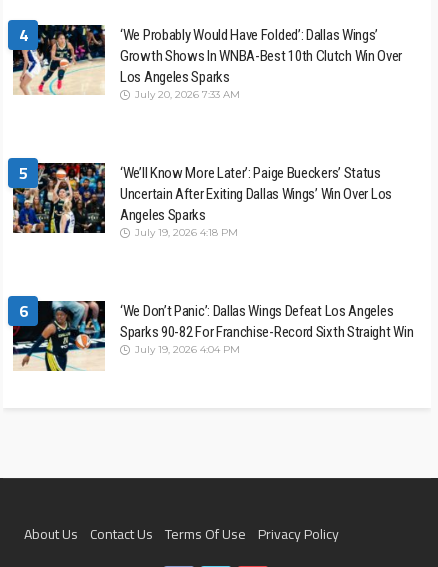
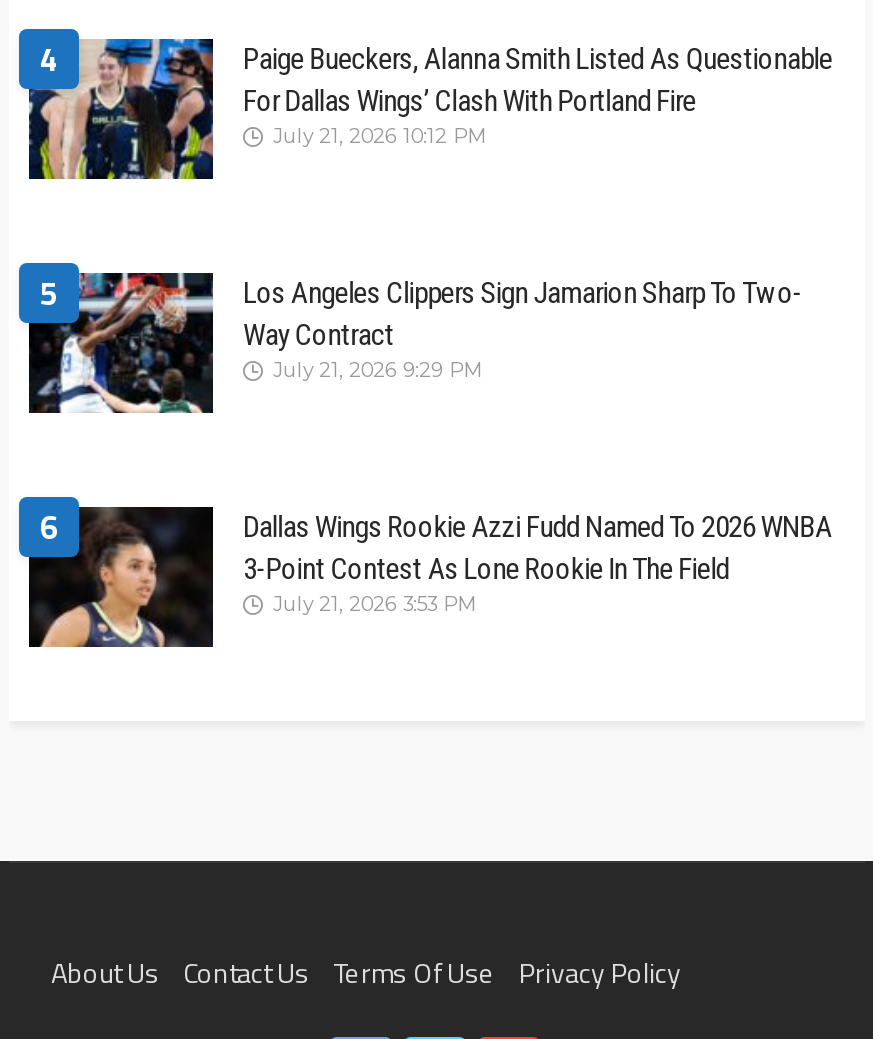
[13,24,402,101] [image] | ‘We Probably Would Have Folded’: Dallas Wings’ | Growth Shows In WNBA-Best 10th Clutch Win Over | Los Angeles Sparks | July 20, 2026 7:33 AM -> [27,37,832,181] [image] | Paige Bueckers, Alanna Smith Listed As Questionable | For Dallas Wings’ Clash With Portland Fire | July 21, 2026 10:12 PM
[12,162,392,239] [image] | ‘We’ll Know More Later’: Paige Bueckers’ Status | Uncertain After Exiting Dallas Wings’ Win Over Los | Angeles Sparks | July 19, 2026 4:18 PM -> [27,271,802,415] [image] | Los Angeles Clippers Sign Jamarion Sharp To Two- | Way Contract | July 21, 2026 9:29 PM
[12,300,413,372] [image] | ‘We Don’t Panic’: Dallas Wings Defeat Los Angeles | Sparks 90-82 For Franchise-Record Sixth Straight Win | July 19, 2026 4:04 PM -> [27,505,832,649] [image] | Dallas Wings Rookie Azzi Fudd Named To 2026 WNBA | 3-Point Contest As Lone Rookie In The Field | July 21, 2026 3:53 PM

